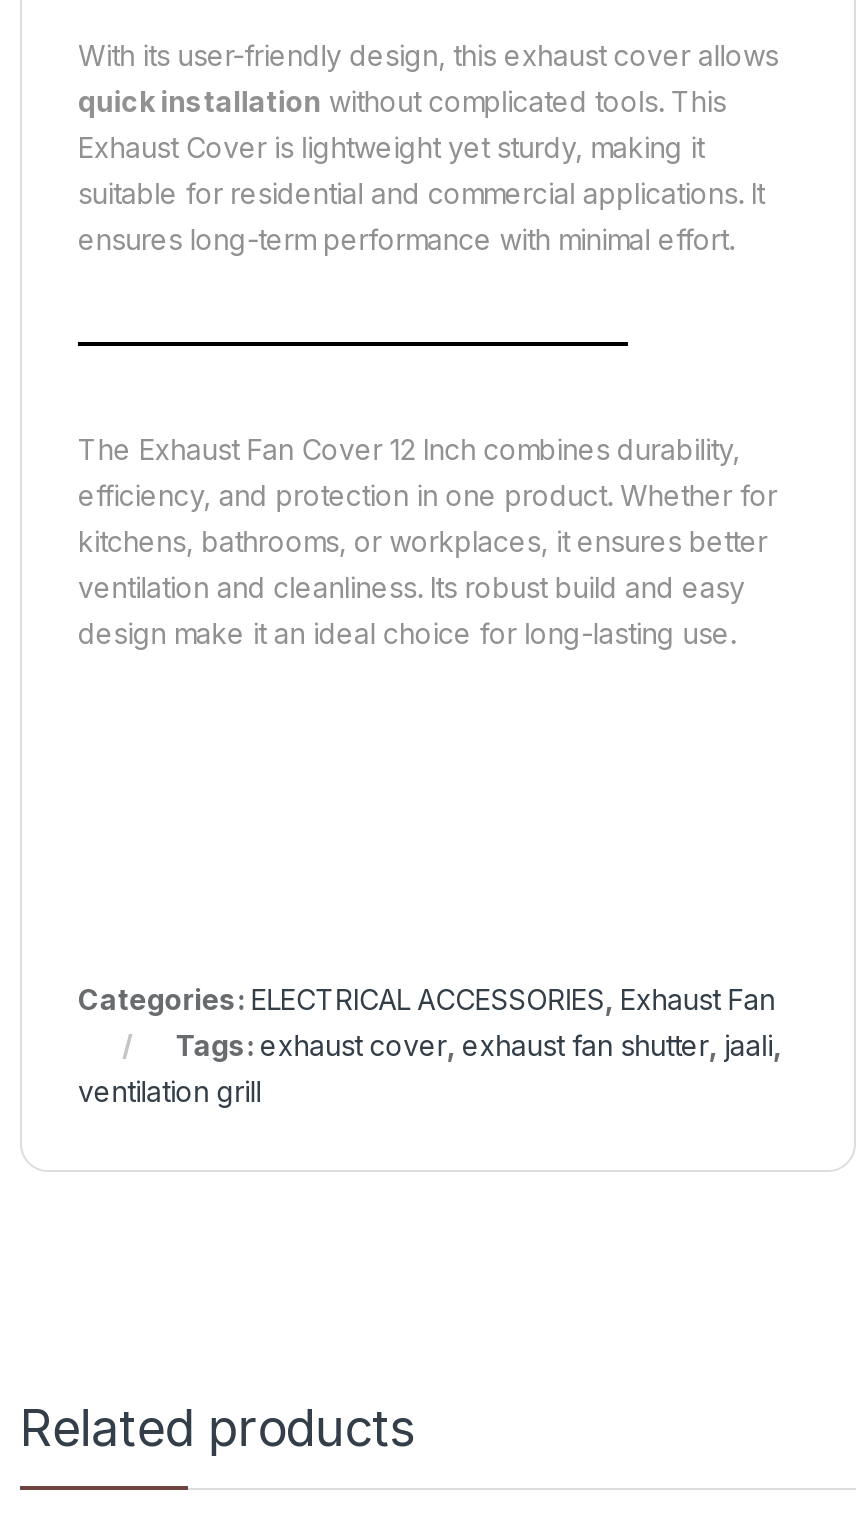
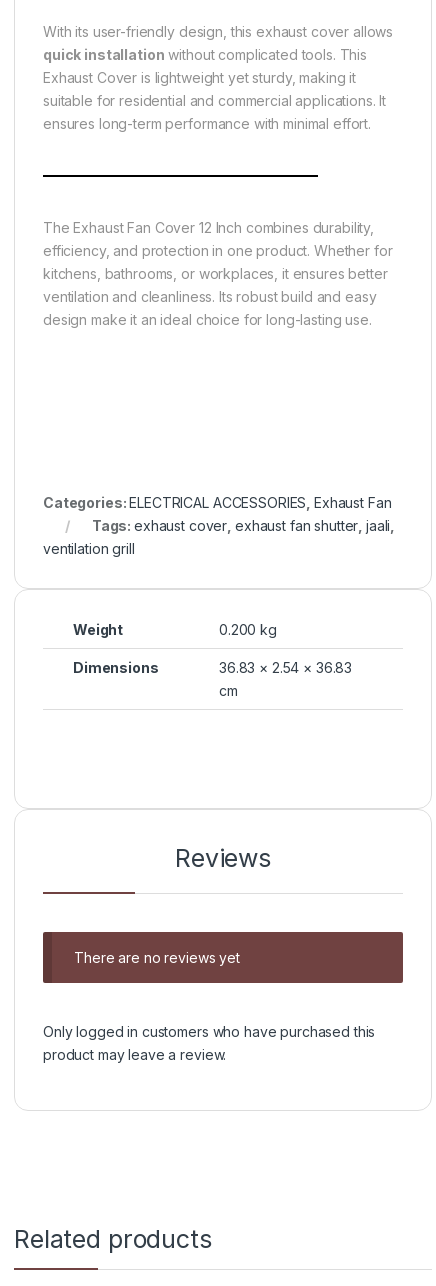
none -> [43,1023,375,1063] Only logged in customers who have purchased this | product may leave a review.
none -> [73,621,352,699] Weight | 0.200 kg | Dimensions | 36.83 × 2.54 × 36.83 | cm
none -> [74,949,240,966] There are no reviews yet
none -> [175,843,271,873] Reviews

